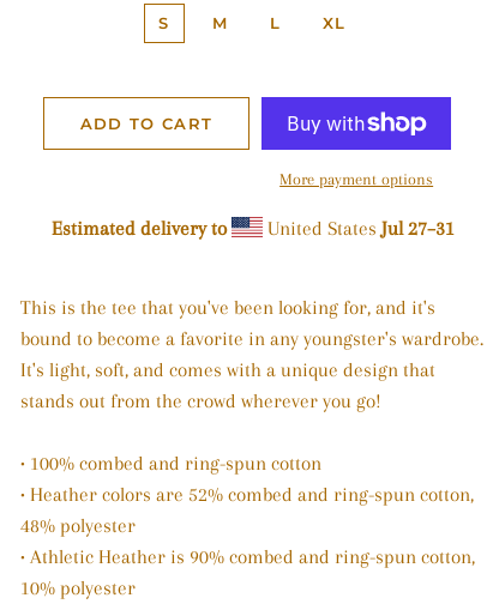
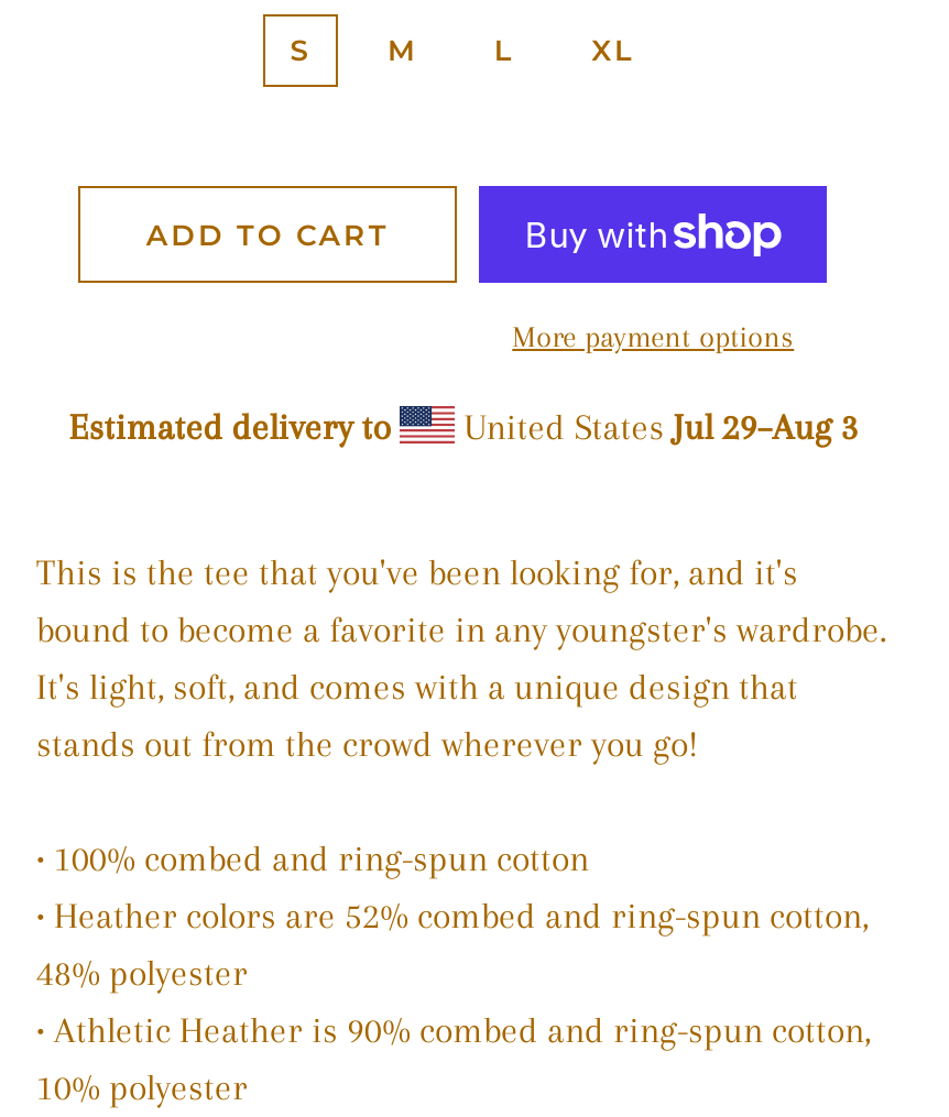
[262,217,454,240] United States Jul 27–31 -> [455,406,858,448] United States Jul 29–Aug 3

